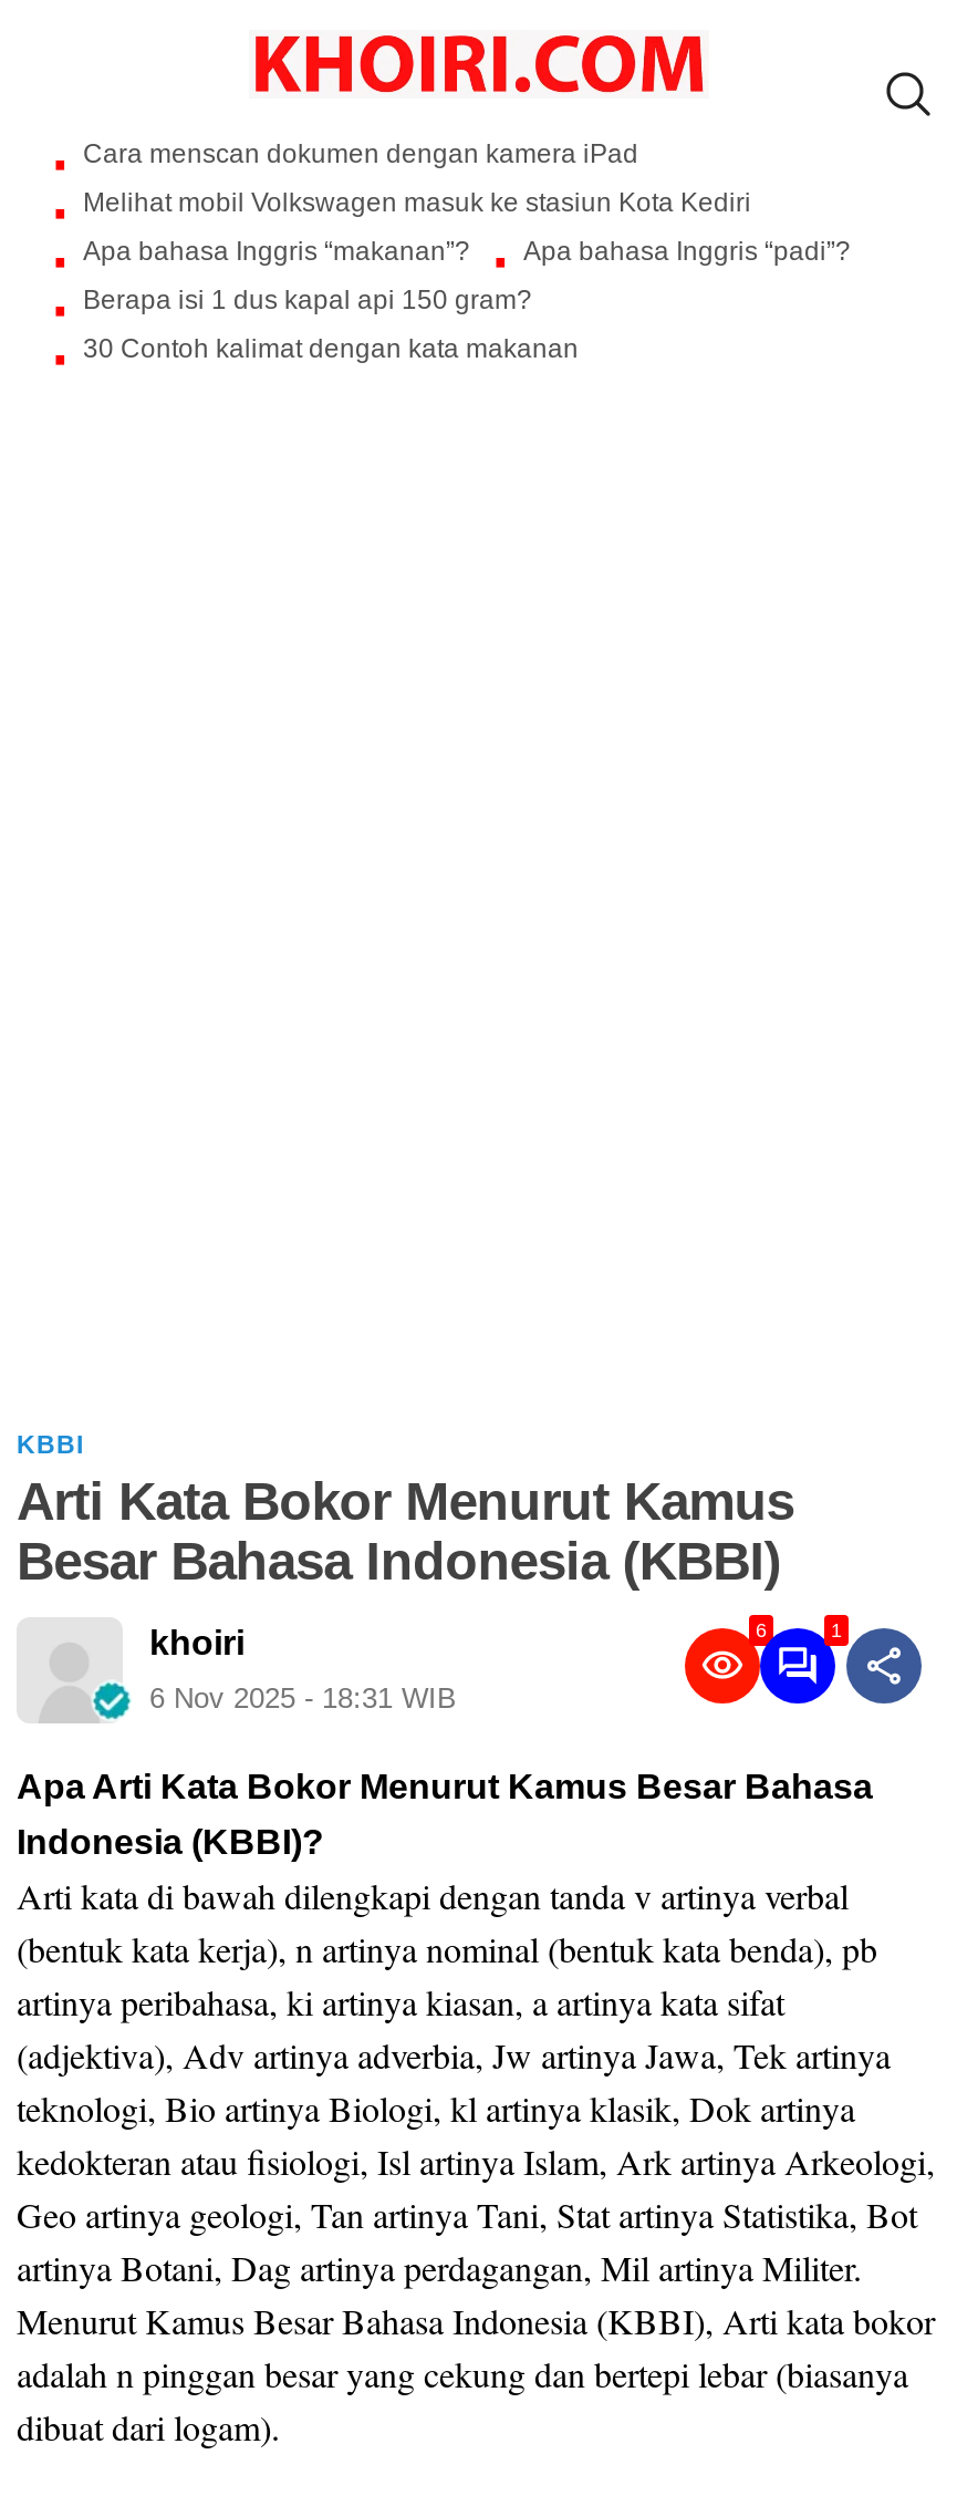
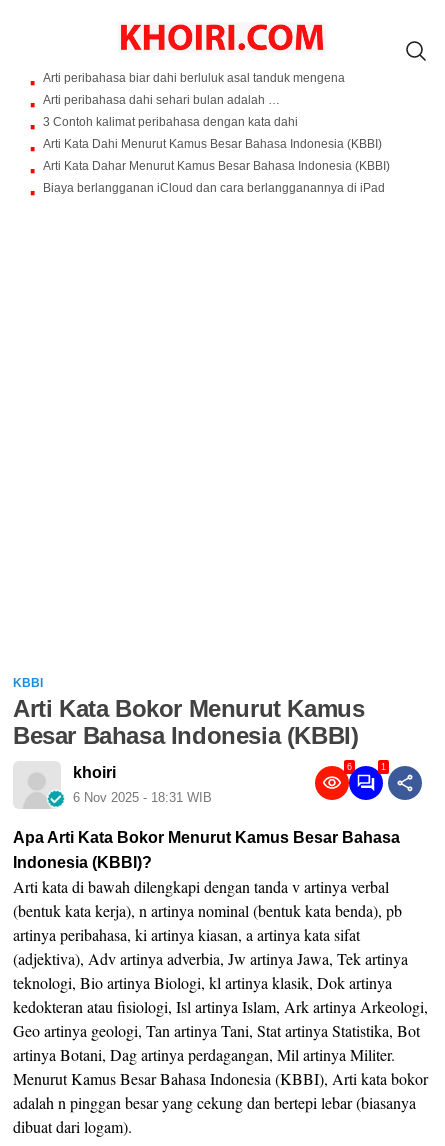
[83,139,851,365] Cara menscan dokumen dengan kamera iPad | Melihat mobil Volkswagen masuk ke stasiun Kota Kediri | Apa bahasa Inggris “makanan”? | Apa bahasa Inggris “padi”? | Berapa isi 1 dus kapal api 150 gram? | 30 Contoh kalimat dengan kata makanan -> [43,71,390,195] Arti peribahasa biar dahi berluluk asal tanduk mengena | Arti peribahasa dahi sehari bulan adalah … | 3 Contoh kalimat peribahasa dengan kata dahi | Arti Kata Dahi Menurut Kamus Besar Bahasa Indonesia (KBBI) | Arti Kata Dahar Menurut Kamus Besar Bahasa Indonesia (KBBI) | Biaya berlangganan iCloud dan cara berlangganannya di iPad

